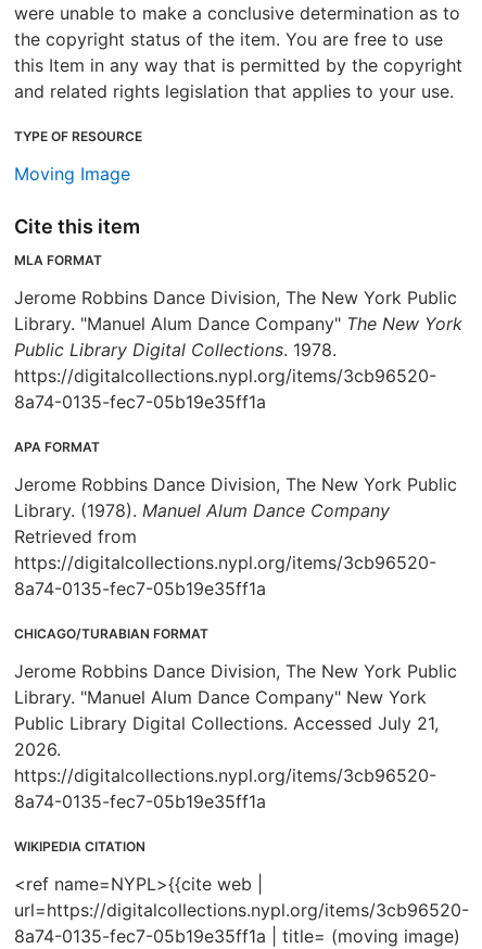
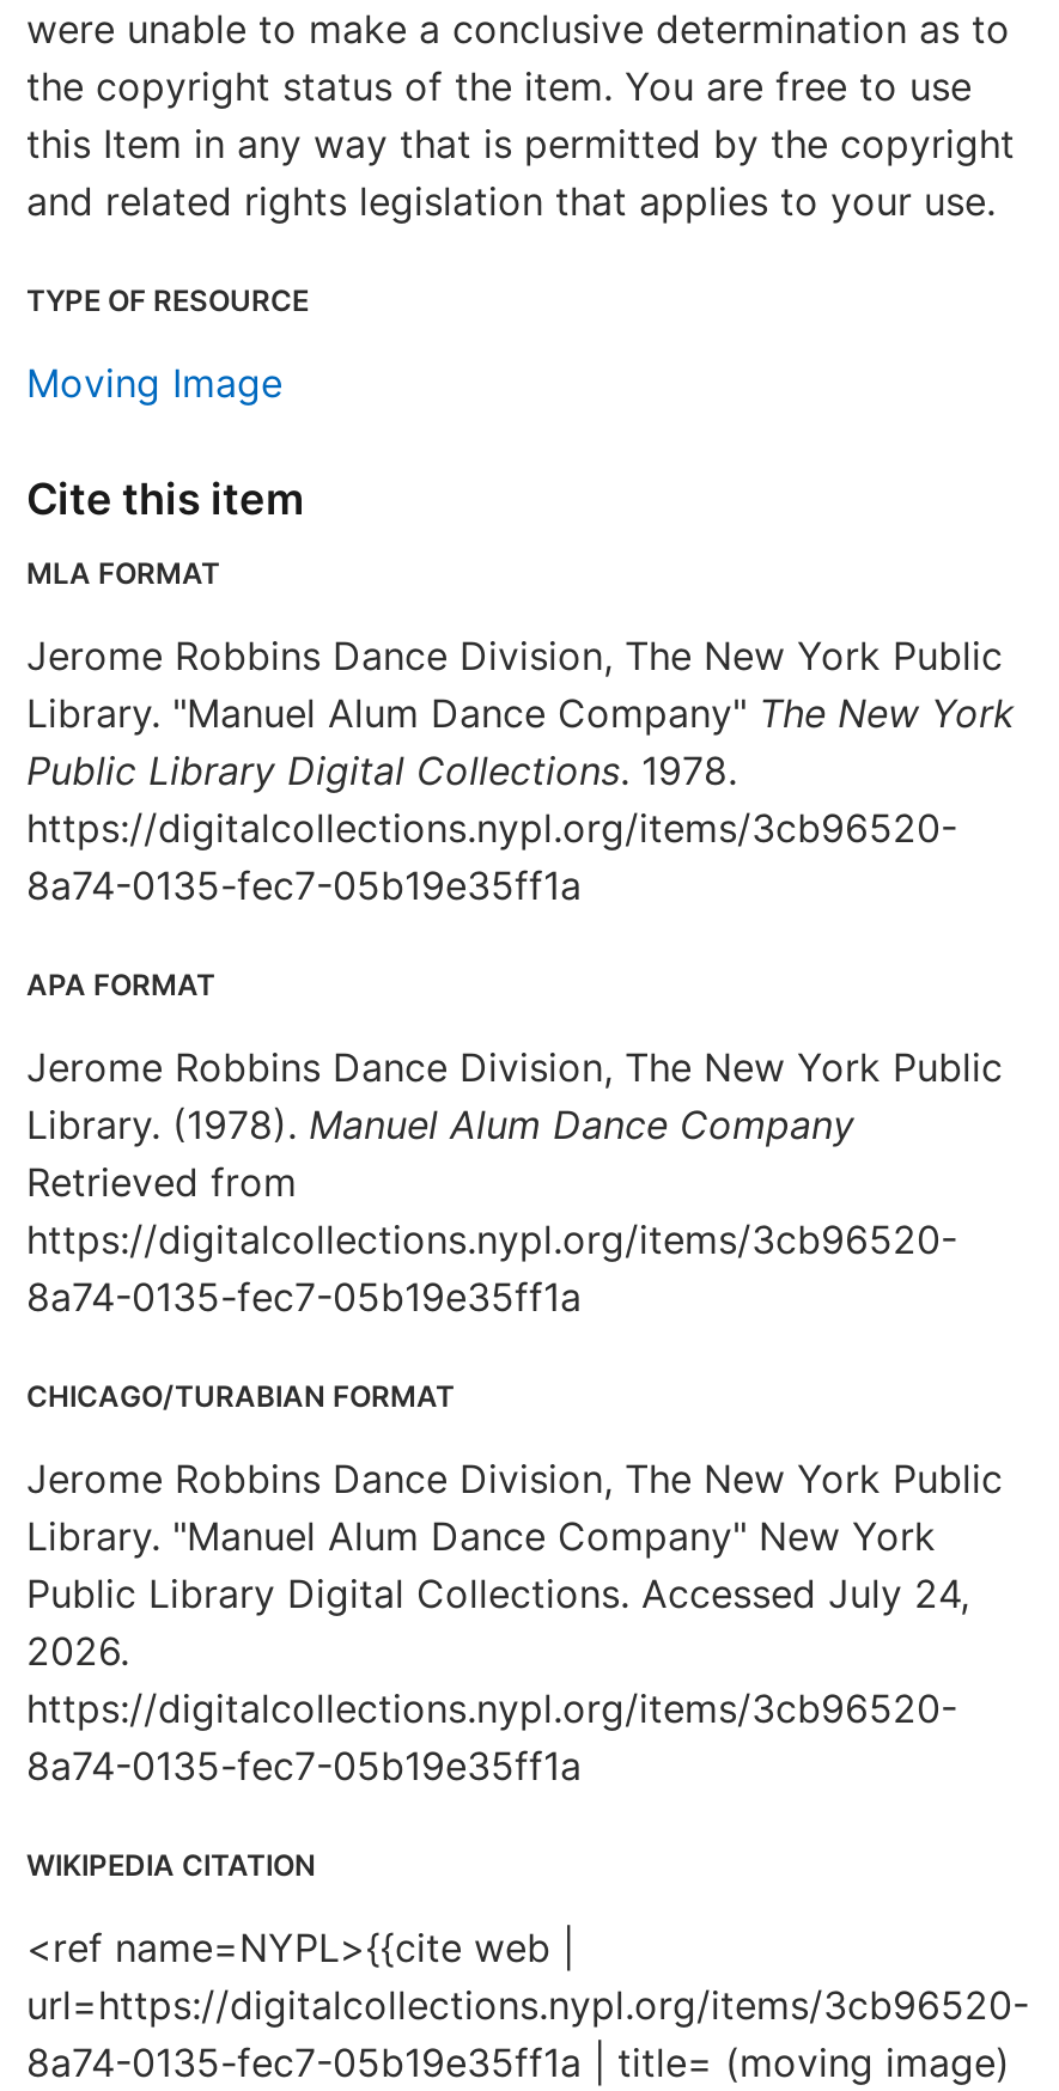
[14,712,439,734] Public Library Digital Collections. Accessed July 21, -> [26,1569,969,1617] Public Library Digital Collections. Accessed July 24,

